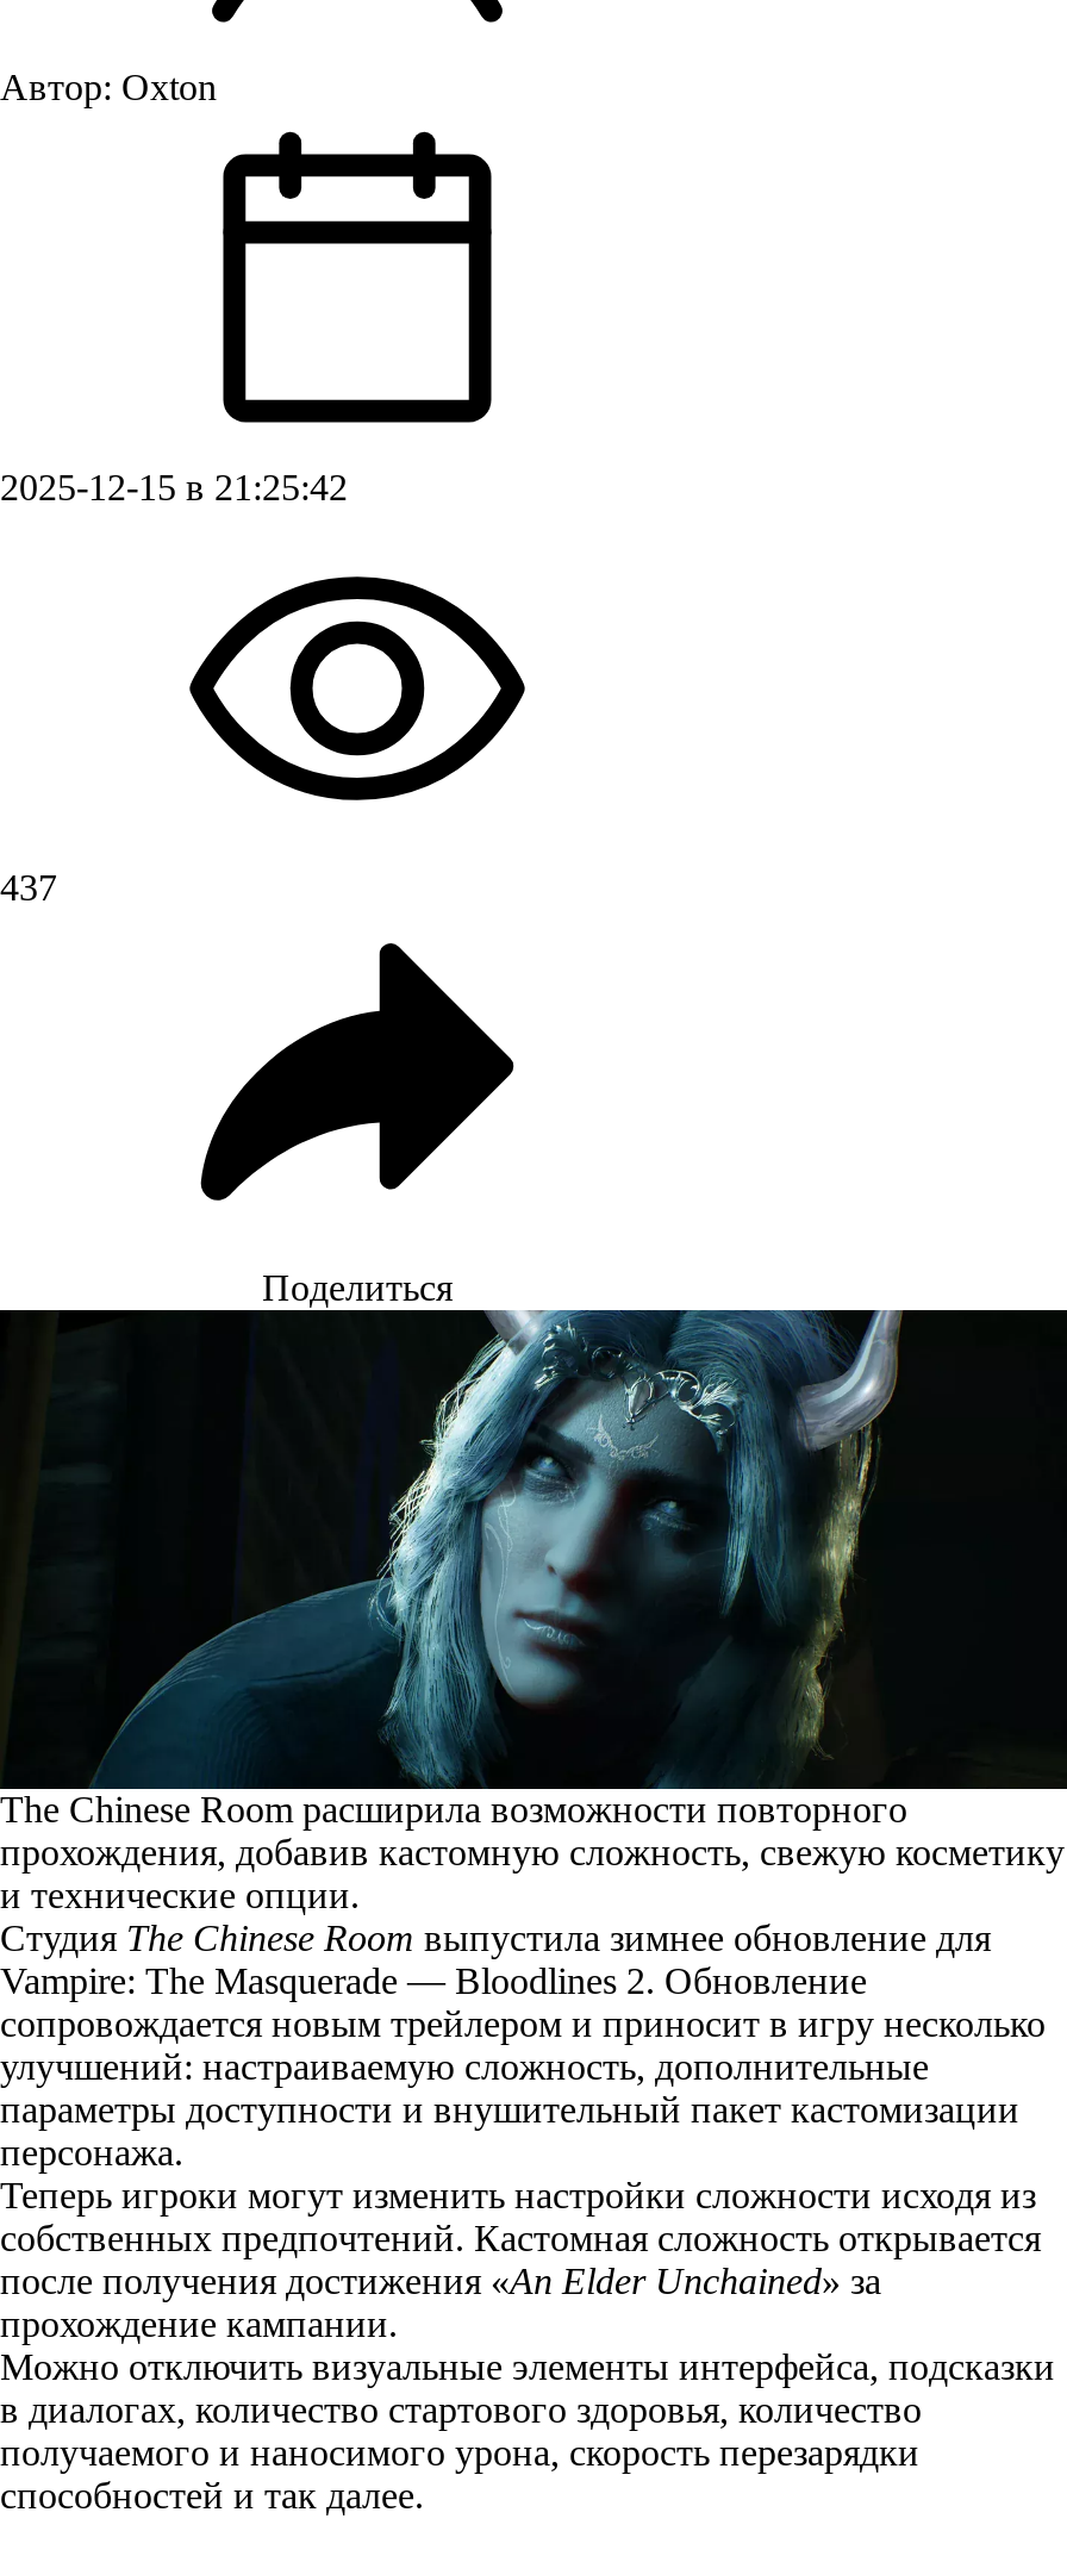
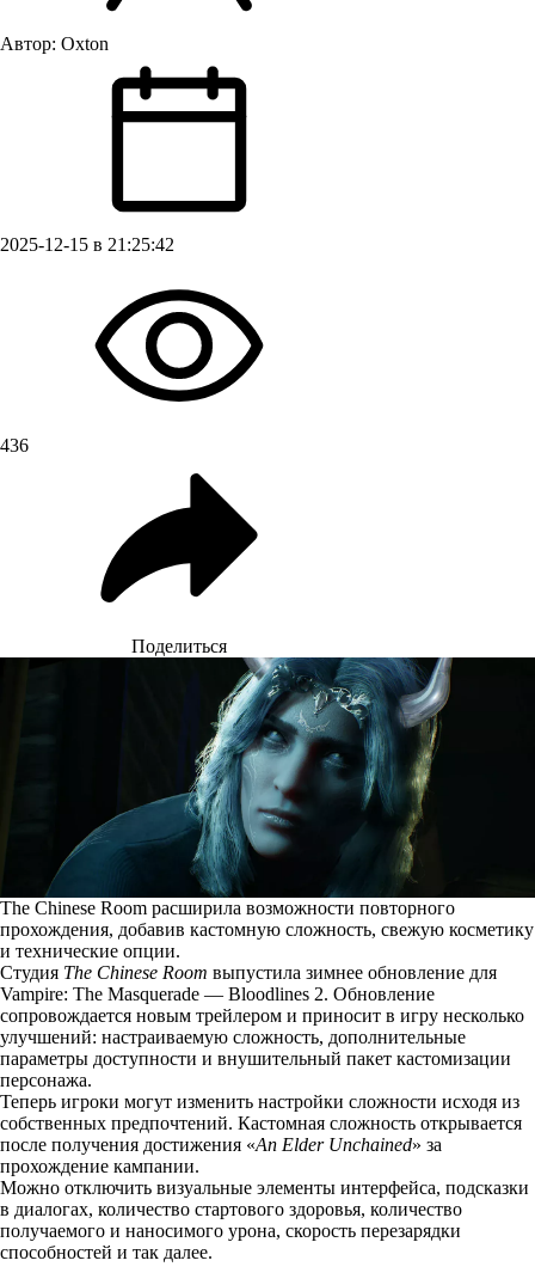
[0,867,57,908] 437 -> [0,435,29,455] 436

